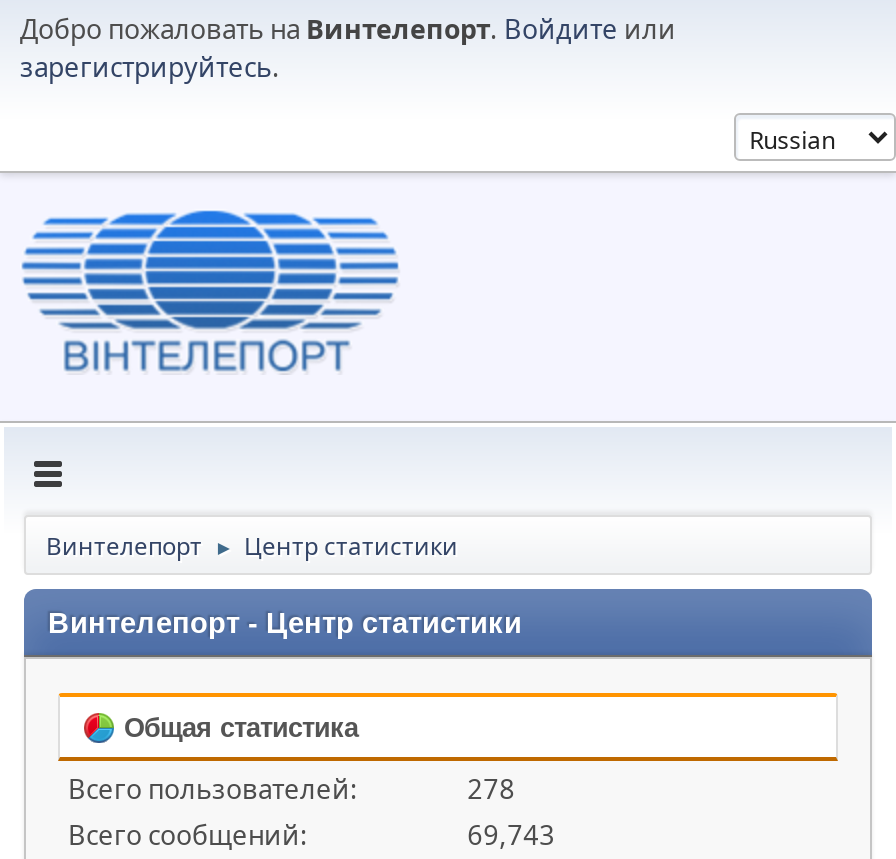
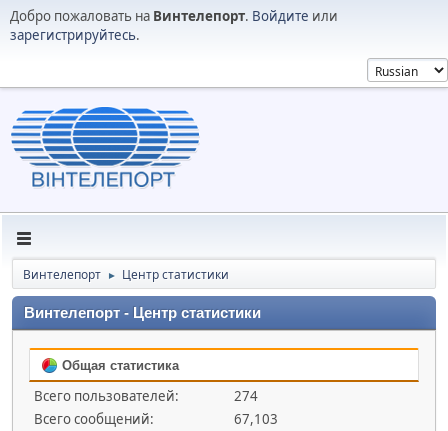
[467,771,515,807] 278 -> [234,387,258,405] 274
[467,817,555,853] 69,743 -> [234,410,278,428] 67,103

